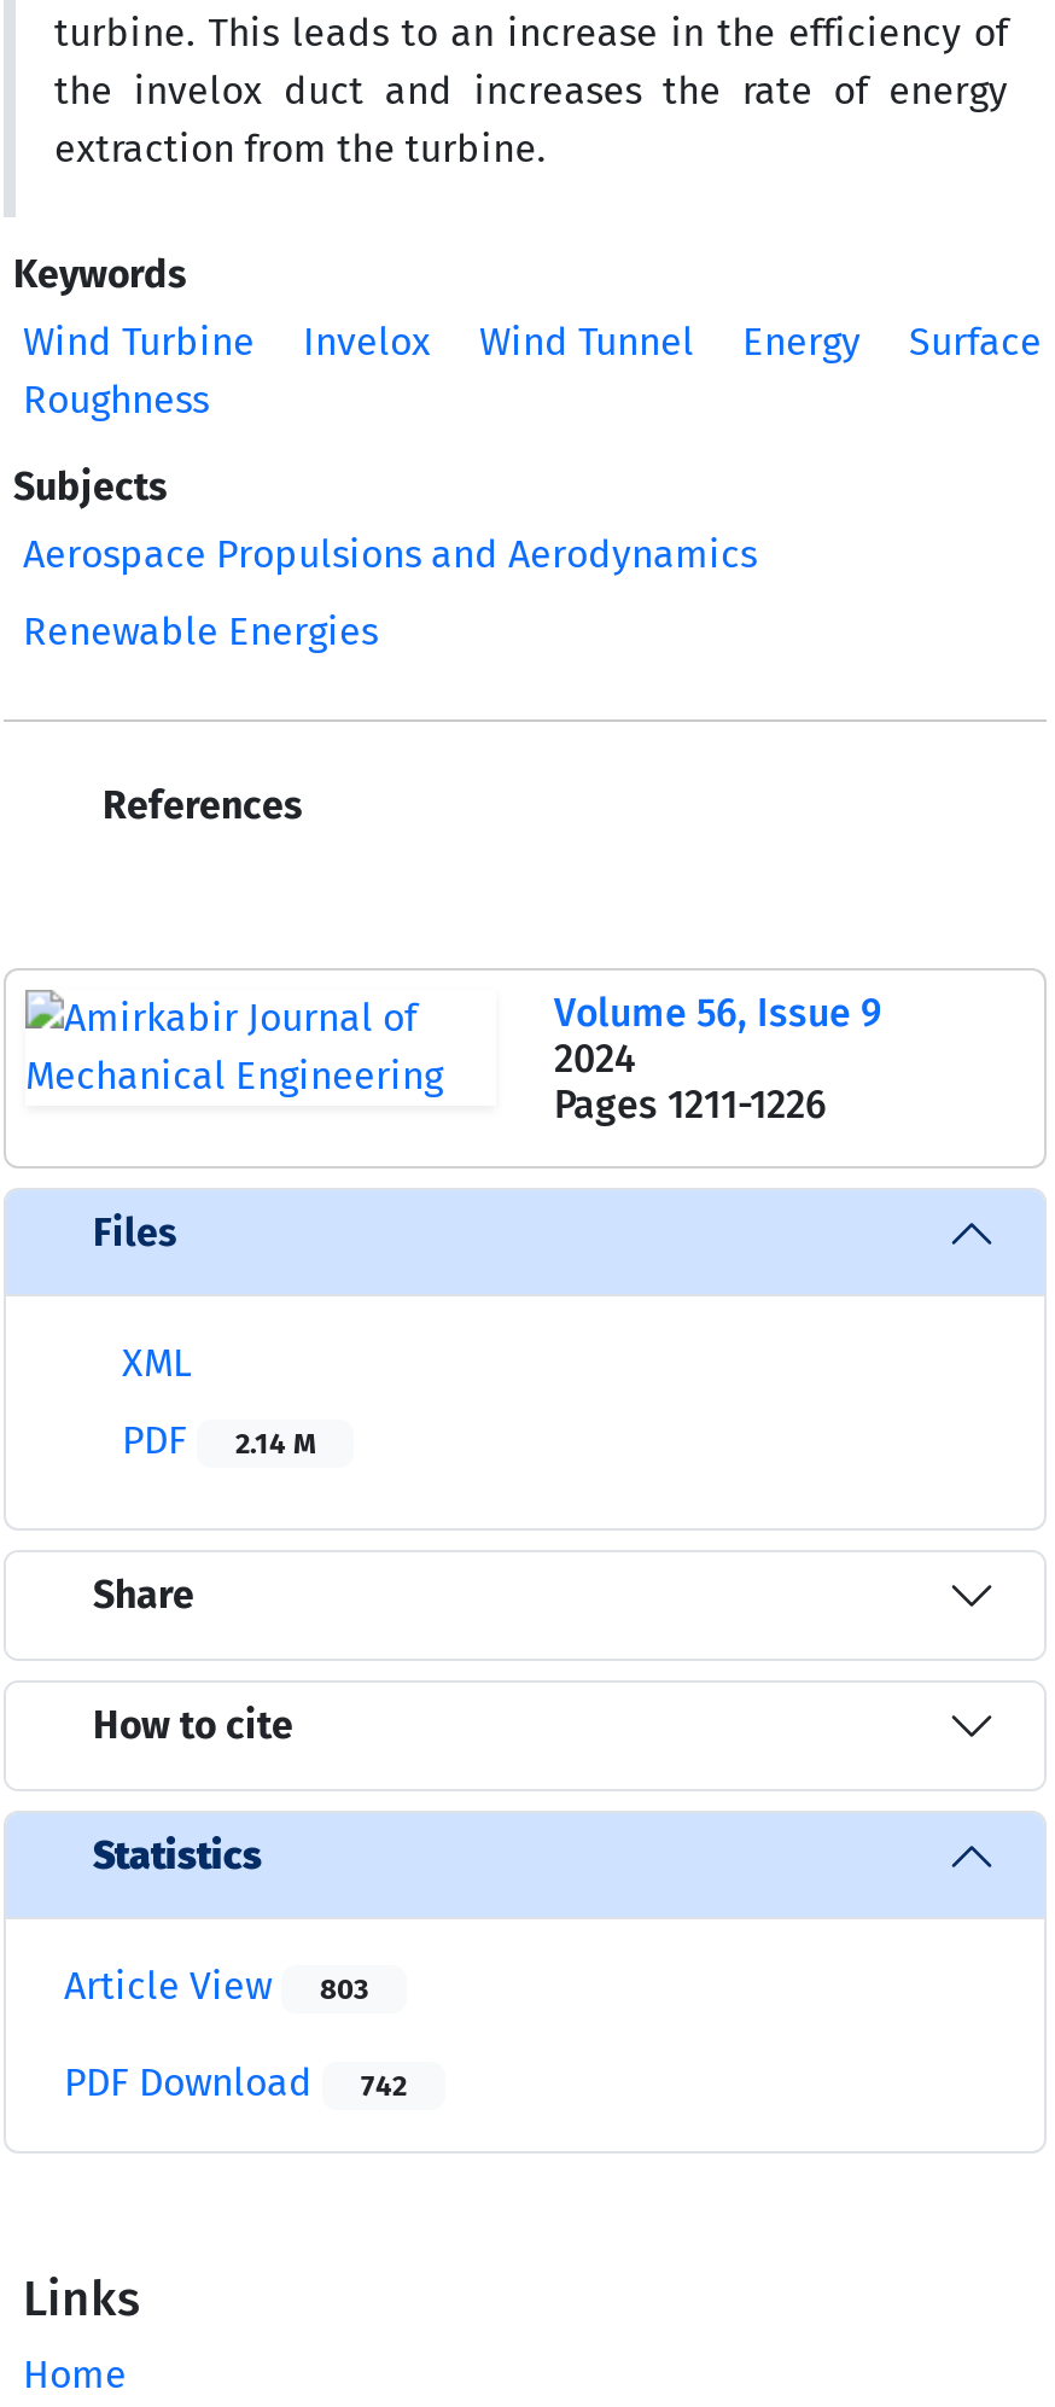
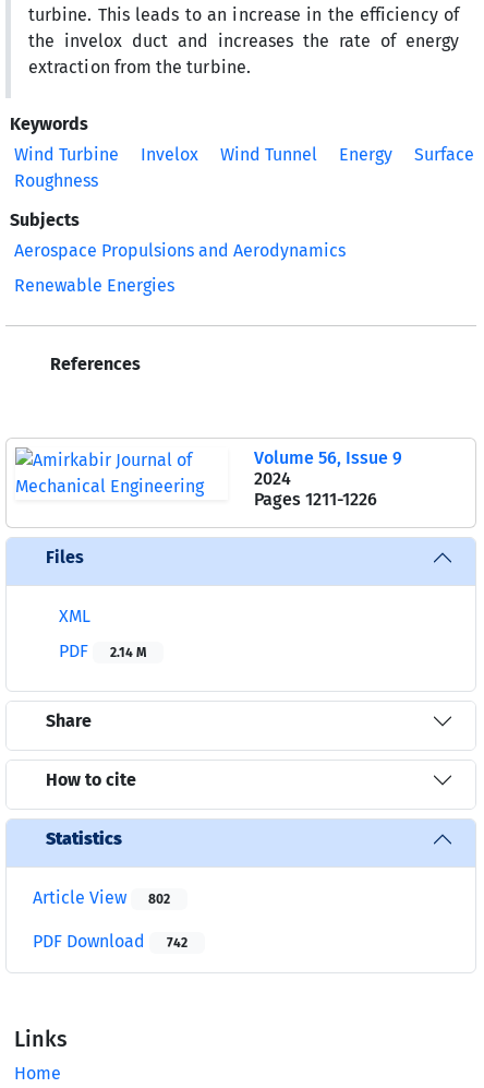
[64,1962,368,2008] Article View 803 -> [33,887,170,908] Article View 802

